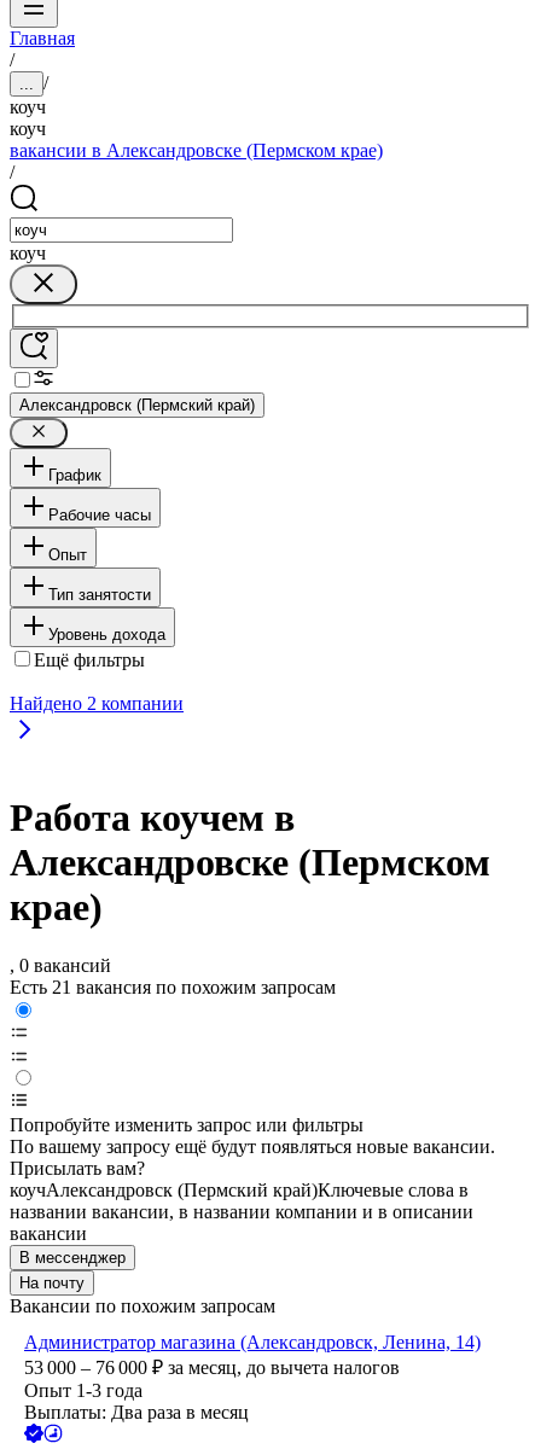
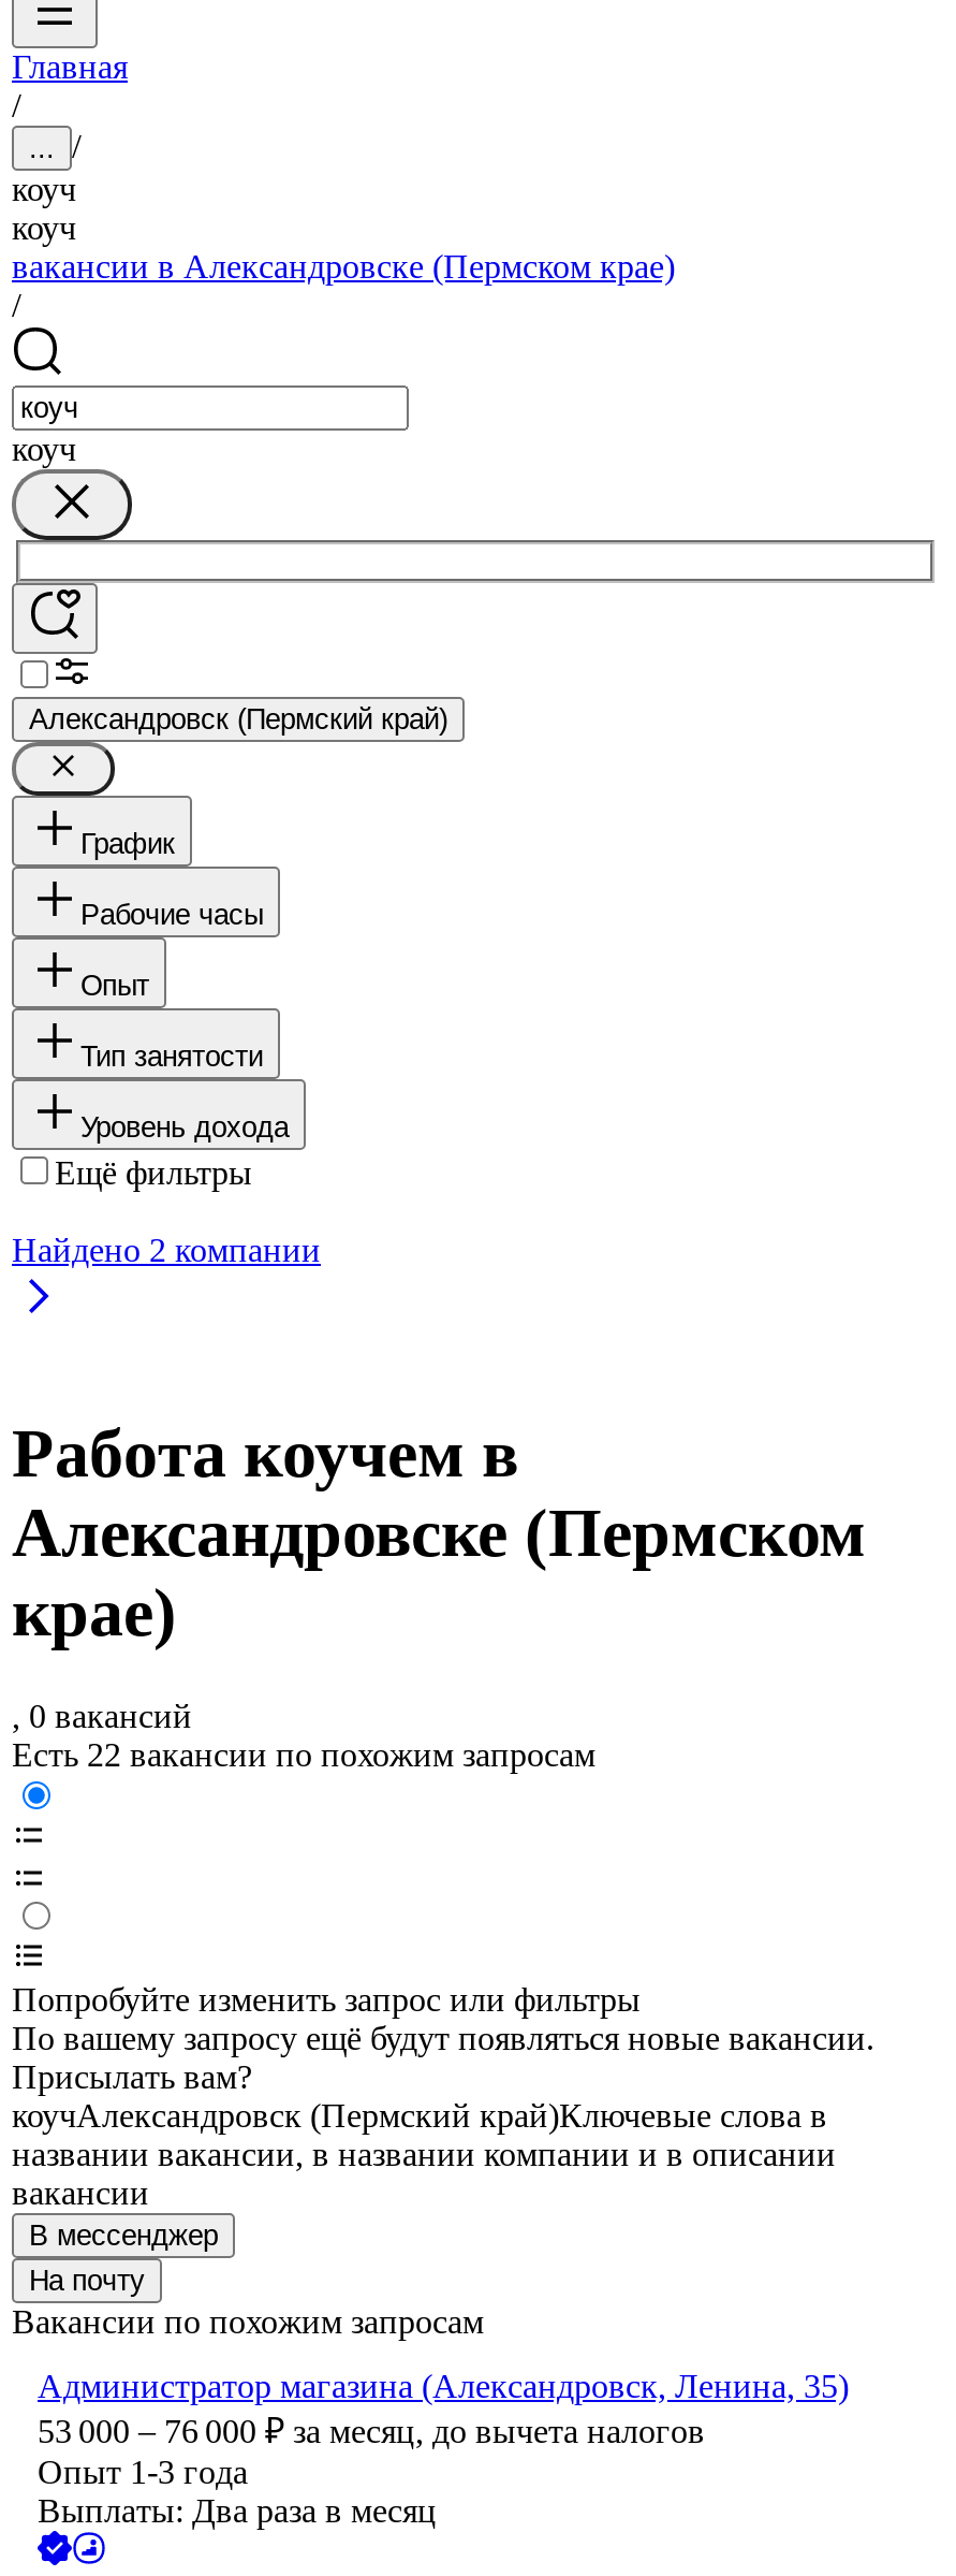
[10,977,336,998] Есть 21 вакансия по похожим запросам -> [12,1737,595,1774] Есть 22 вакансии по похожим запросам
[24,1332,481,1353] Администратор магазина (Александровск, Ленина, 14) -> [38,2369,849,2405] Администратор магазина (Александровск, Ленина, 35)

